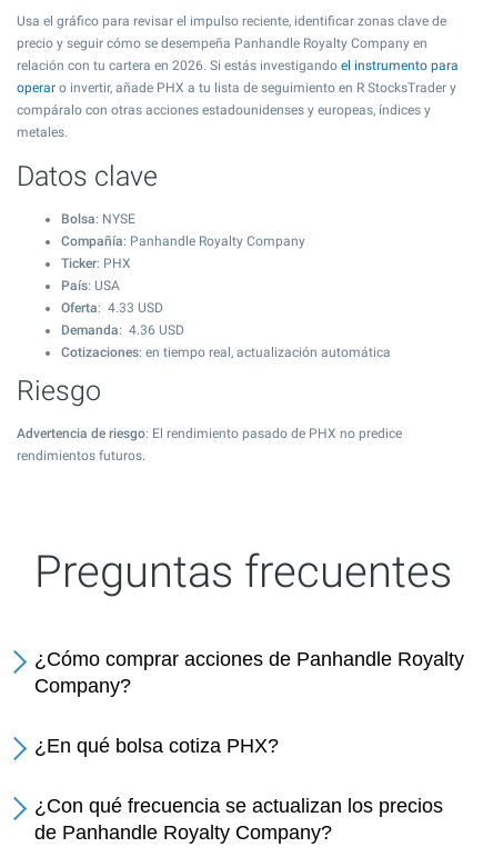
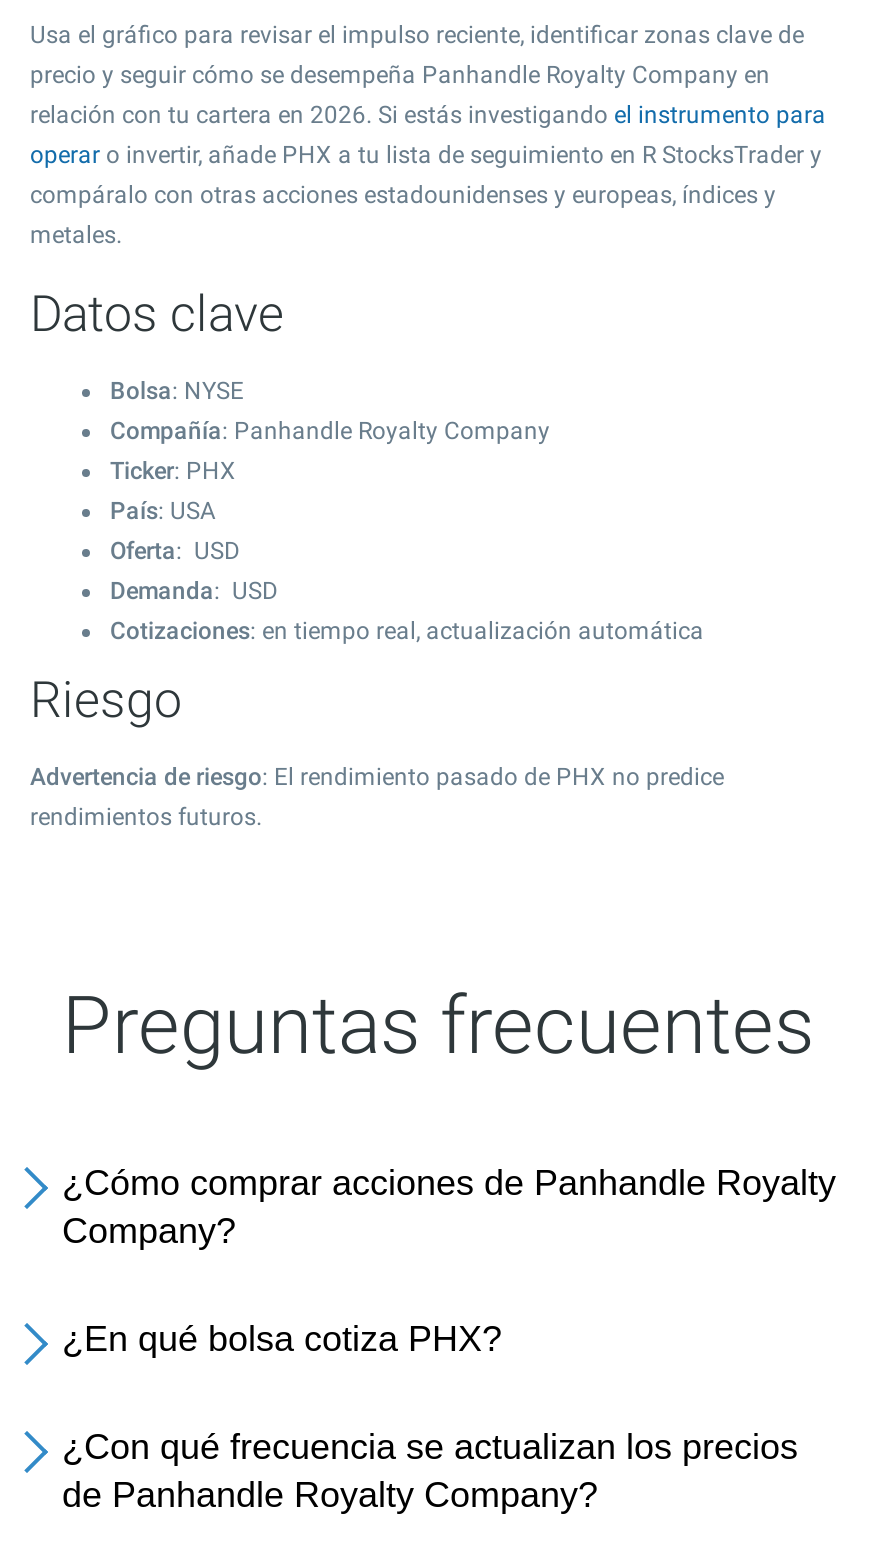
[61,300,184,338] Oferta: 4.33 USD | Demanda: 4.36 USD -> [110,537,278,605] Oferta: USD | Demanda: USD

